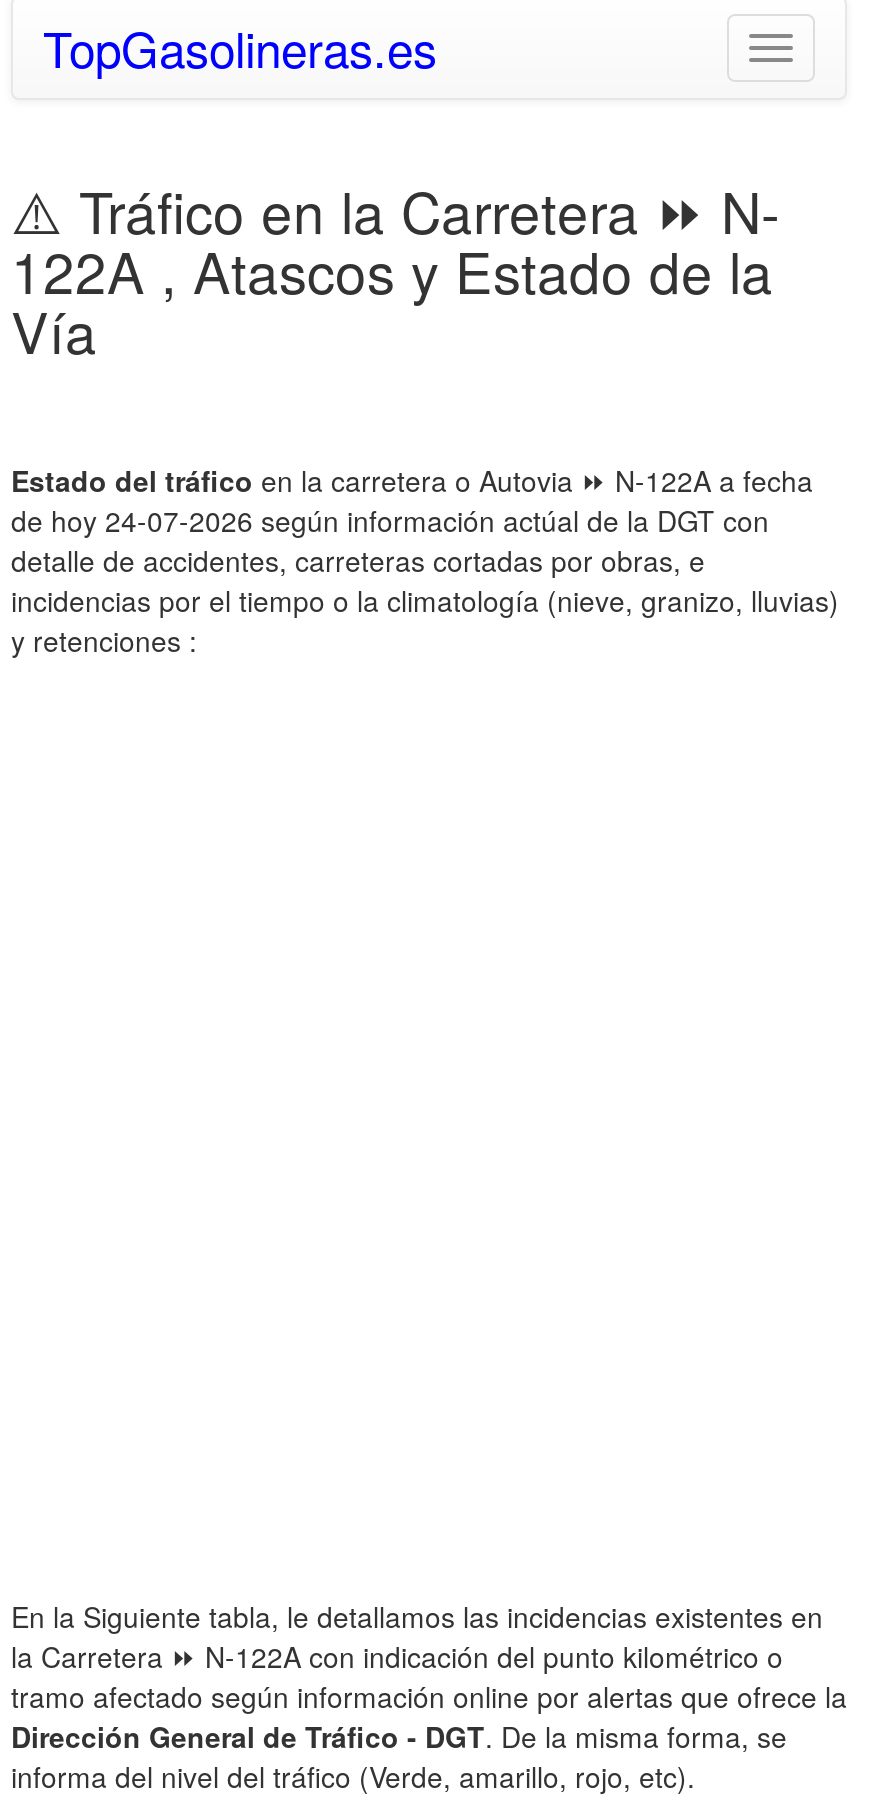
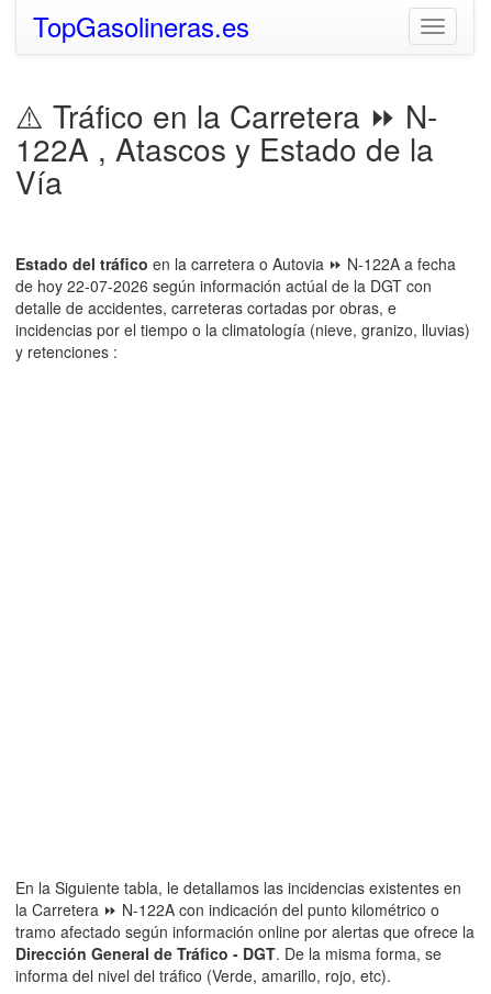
[11,500,769,540] de hoy 24-07-2026 según información actúal de la DGT con -> [15,275,432,297] de hoy 22-07-2026 según información actúal de la DGT con

